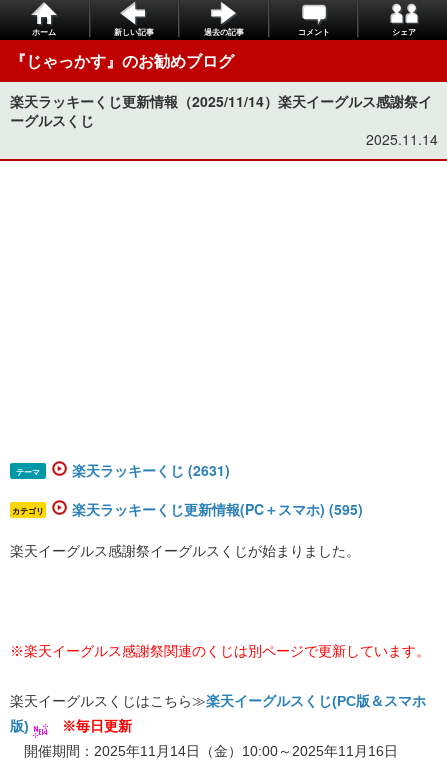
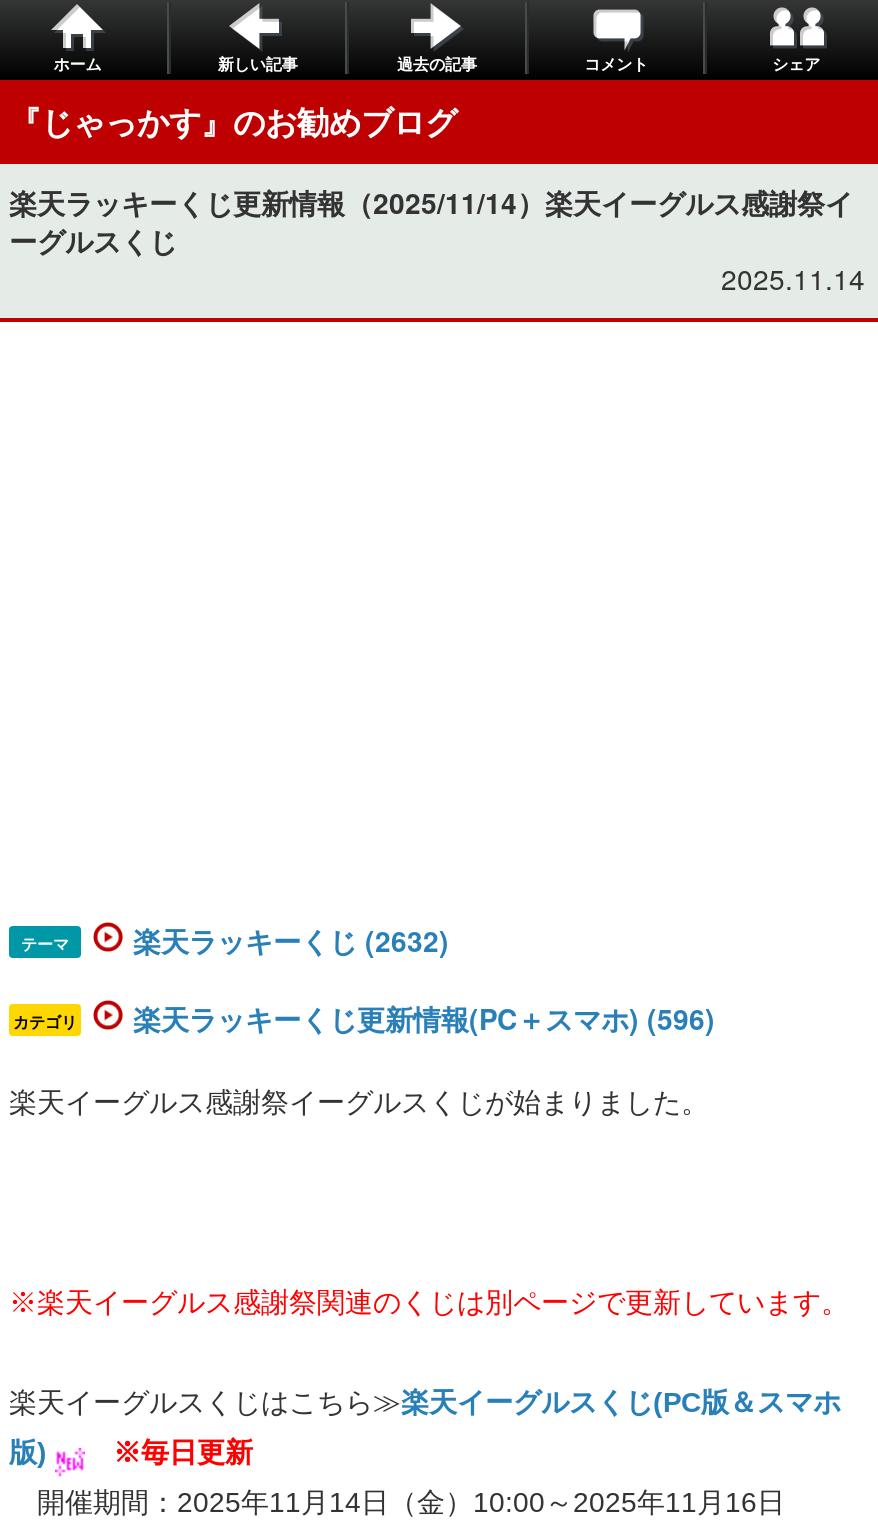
[72,460,230,480] 楽天ラッキーくじ (2631) -> [133,920,449,960] 楽天ラッキーくじ (2632)
[72,499,363,519] 楽天ラッキーくじ更新情報(PC＋スマホ) (595) -> [133,998,715,1038] 楽天ラッキーくじ更新情報(PC＋スマホ) (596)

